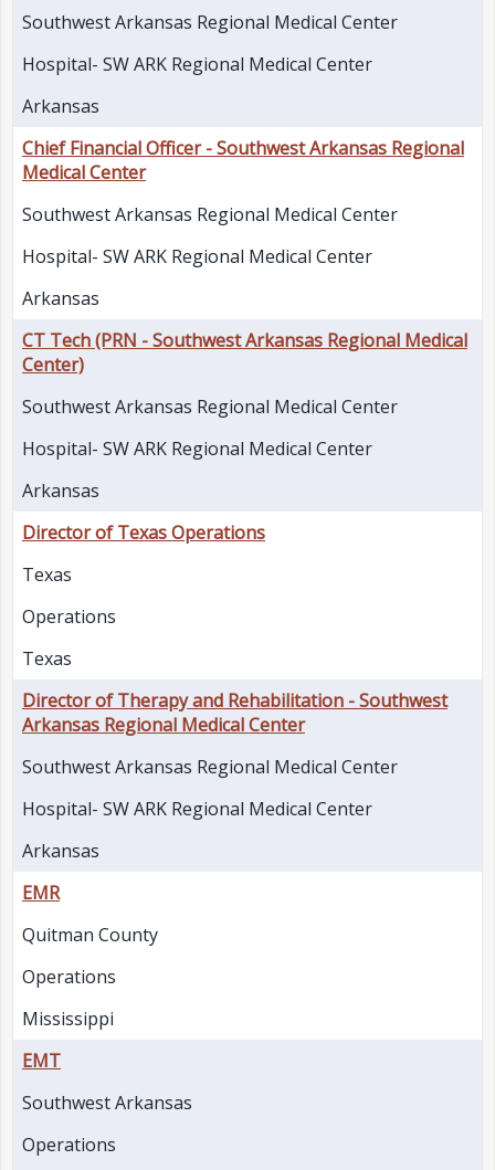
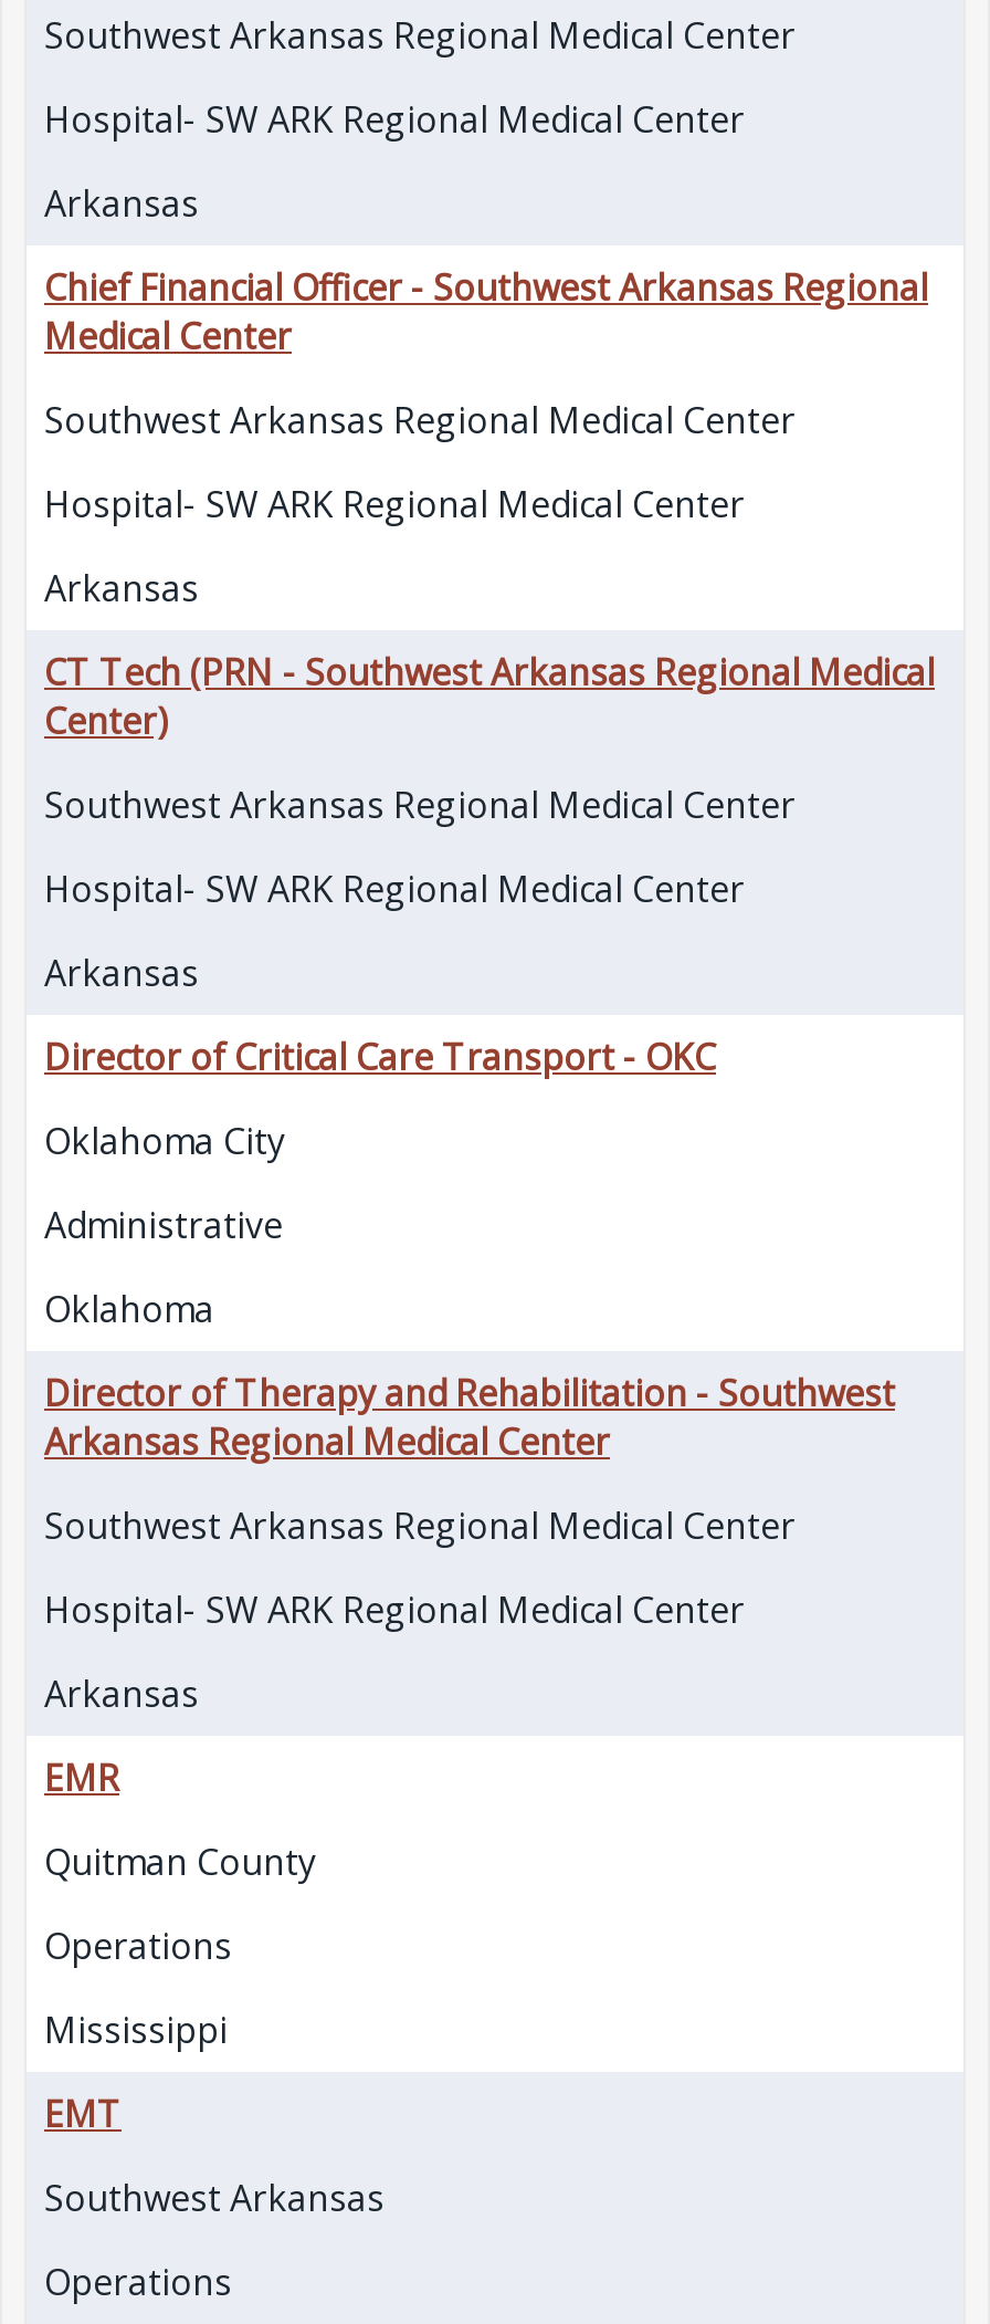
[22,520,265,545] Director of Texas Operations -> [44,1033,716,1081] Director of Critical Care Transport - OKC
[22,562,72,587] Texas -> [44,1117,285,1165] Oklahoma City
[22,604,116,629] Operations -> [44,1201,283,1249] Administrative
[22,646,72,671] Texas -> [44,1285,214,1333] Oklahoma

